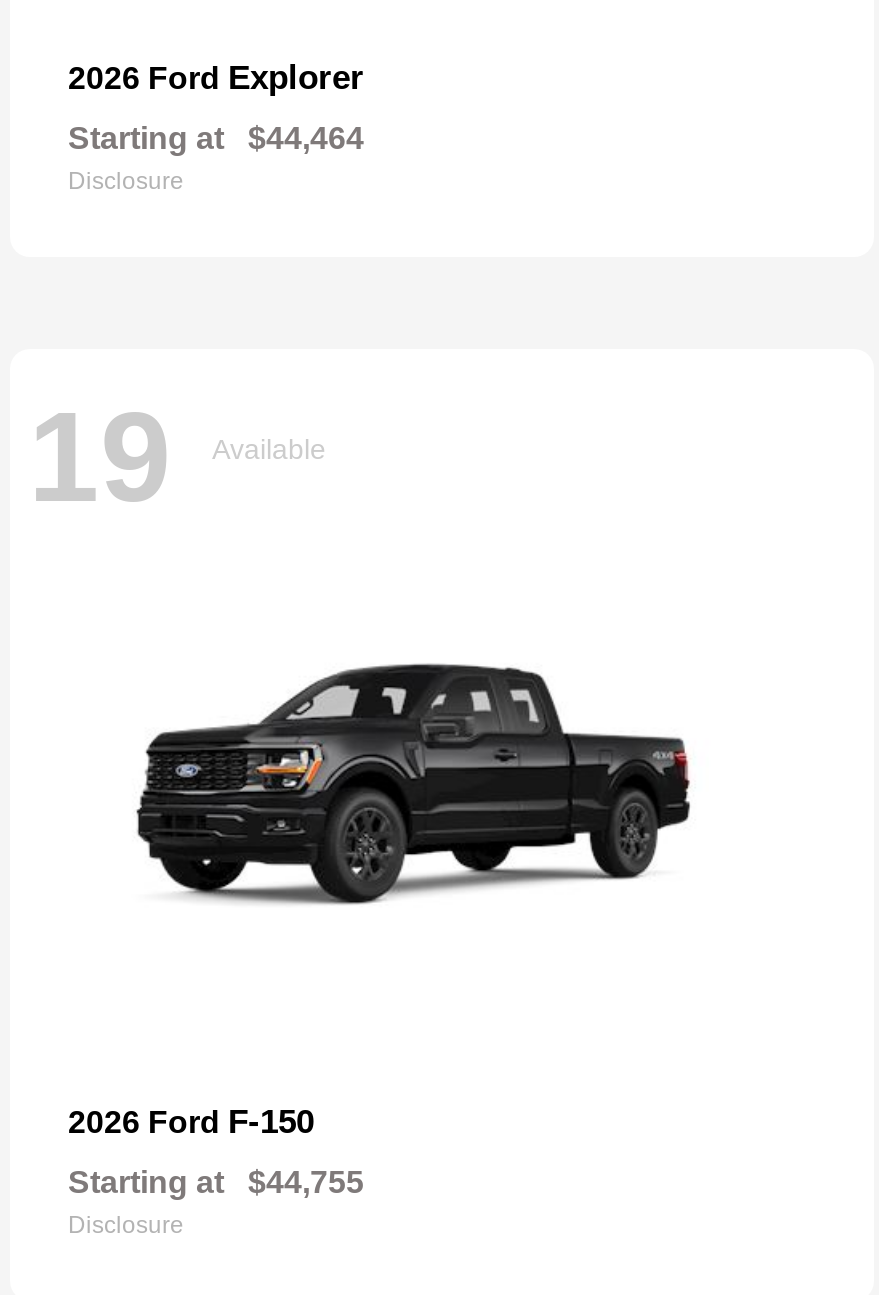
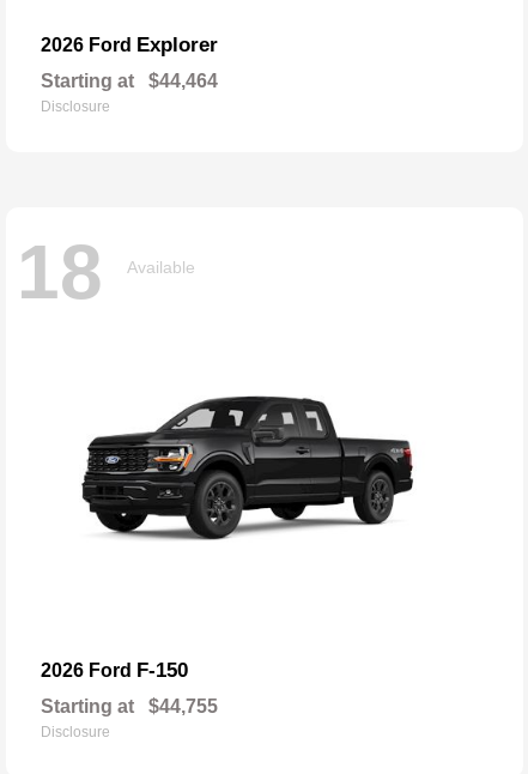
[28,385,326,529] 19 Available -> [17,229,195,315] 18 Available

